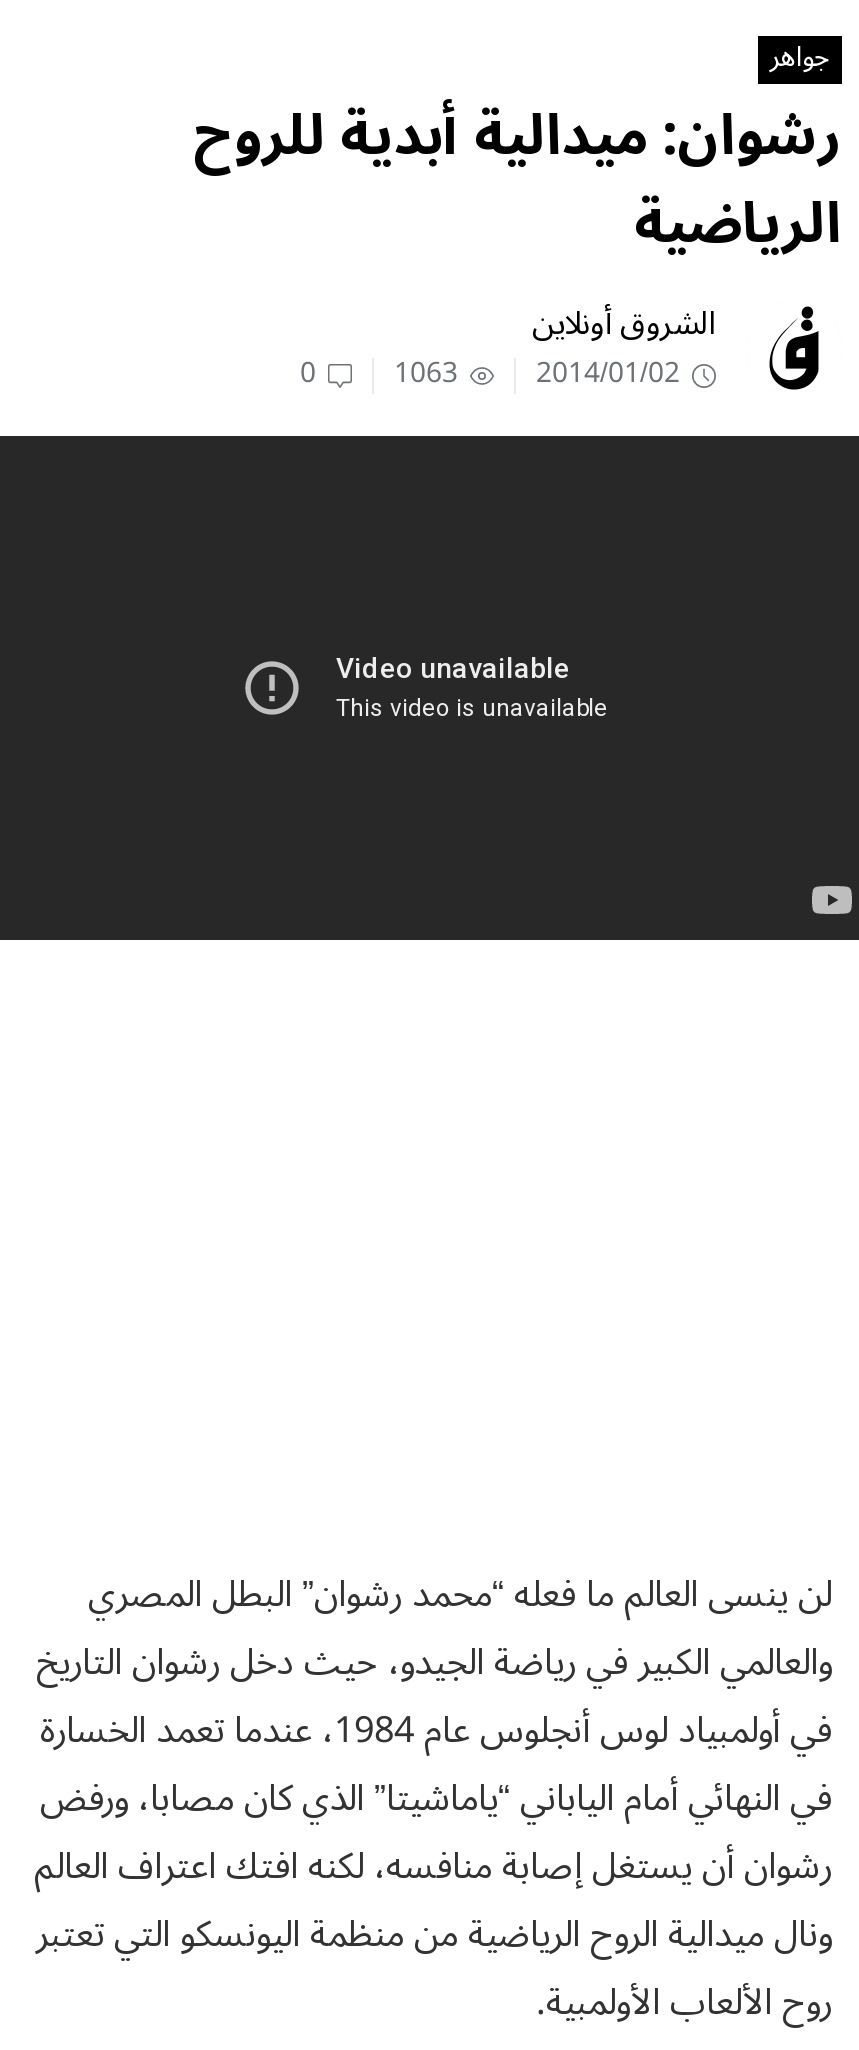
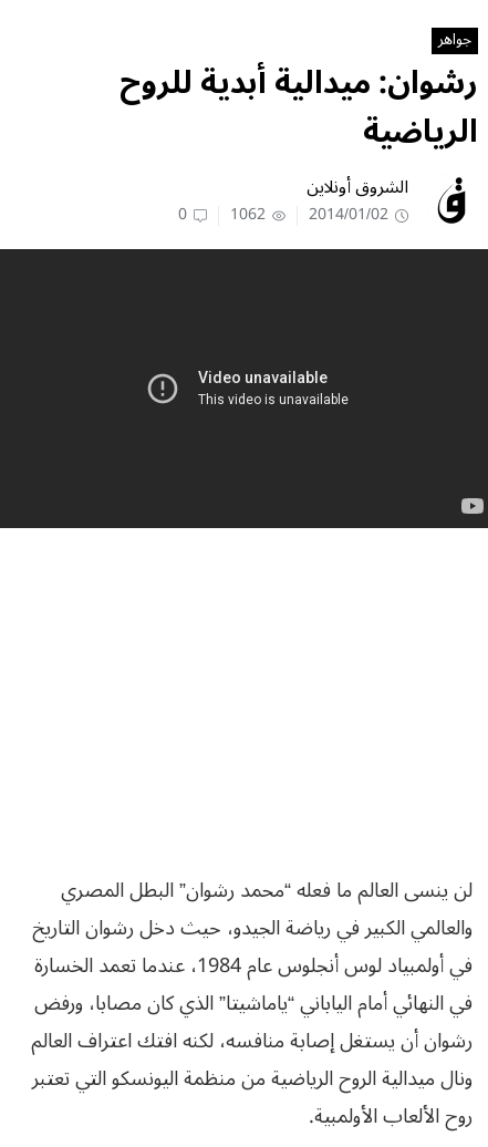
[300,344,680,402] 0 1063 2014/01/02 -> [178,198,388,230] 0 1062 2014/01/02

